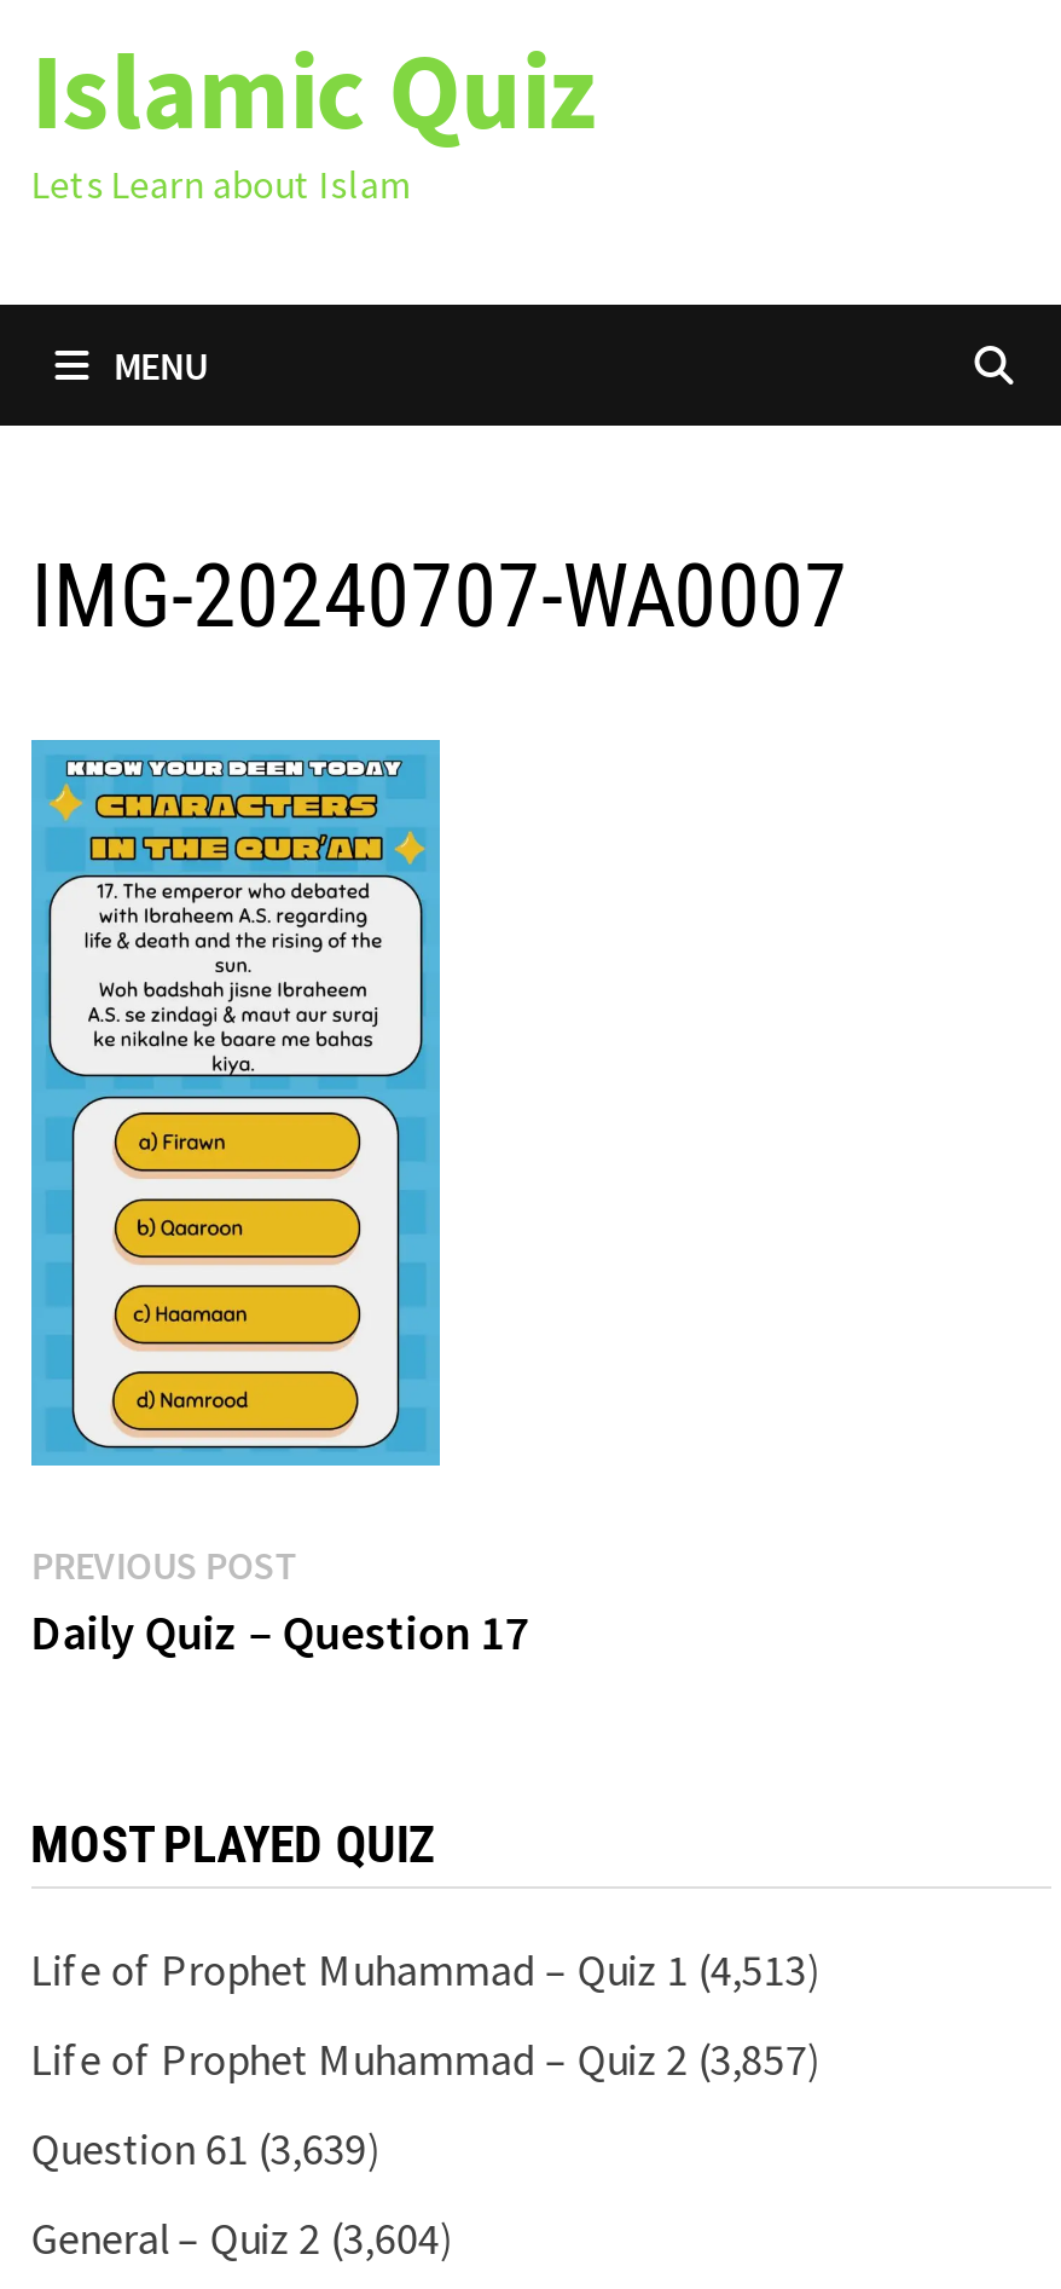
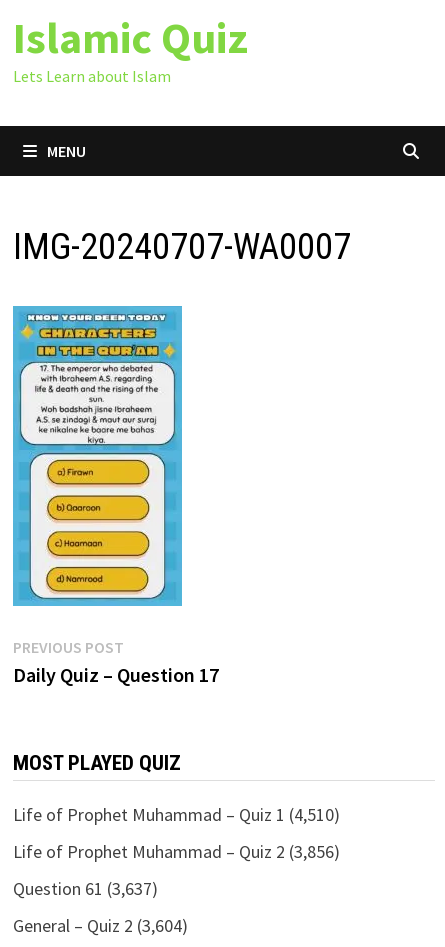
[31,1943,821,1999] Life of Prophet Muhammad – Quiz 1 (4,513) -> [13,803,340,826] Life of Prophet Muhammad – Quiz 1 (4,510)
[31,2032,821,2088] Life of Prophet Muhammad – Quiz 2 (3,857) -> [13,840,340,863] Life of Prophet Muhammad – Quiz 2 (3,856)
[31,2122,381,2178] Question 61 (3,639) -> [13,877,158,900] Question 61 (3,637)

